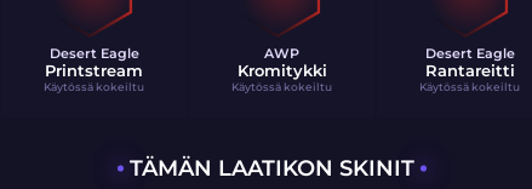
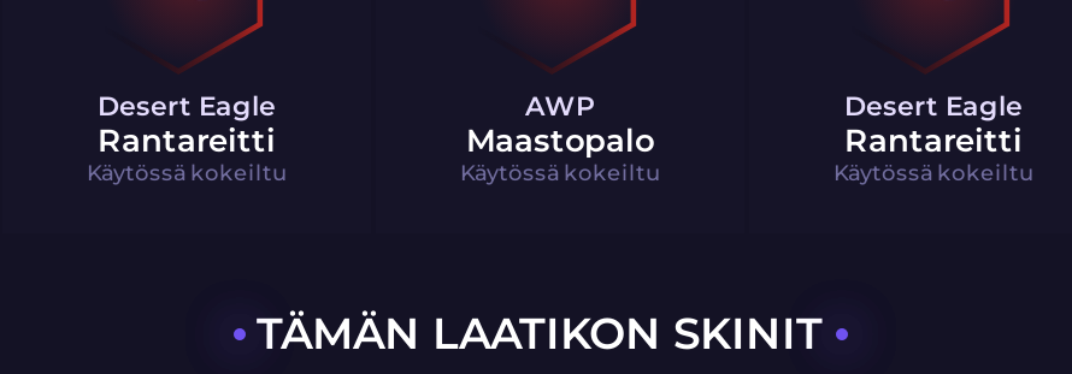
[45,61,143,80] Printstream -> [98,120,276,159] Rantareitti
[237,61,327,80] Kromitykki -> [466,120,654,159] Maastopalo

